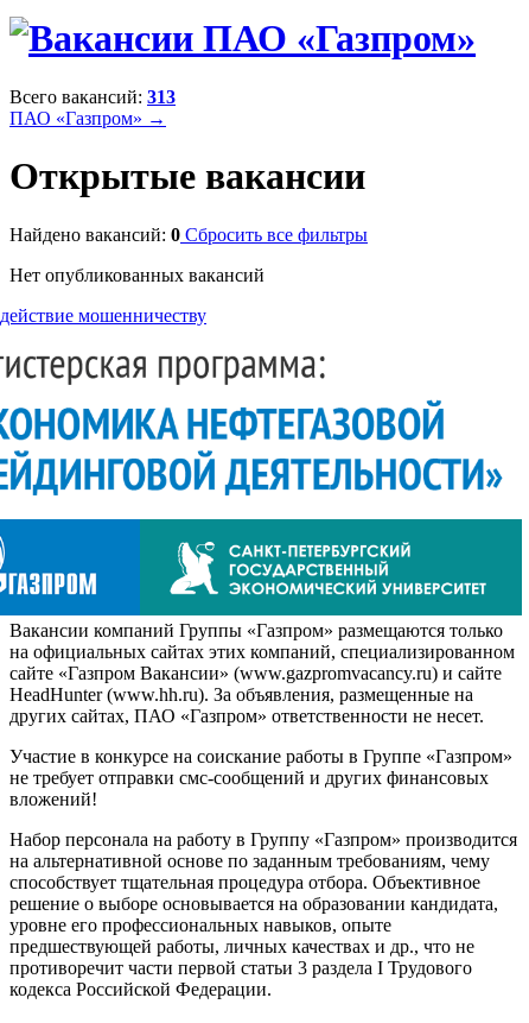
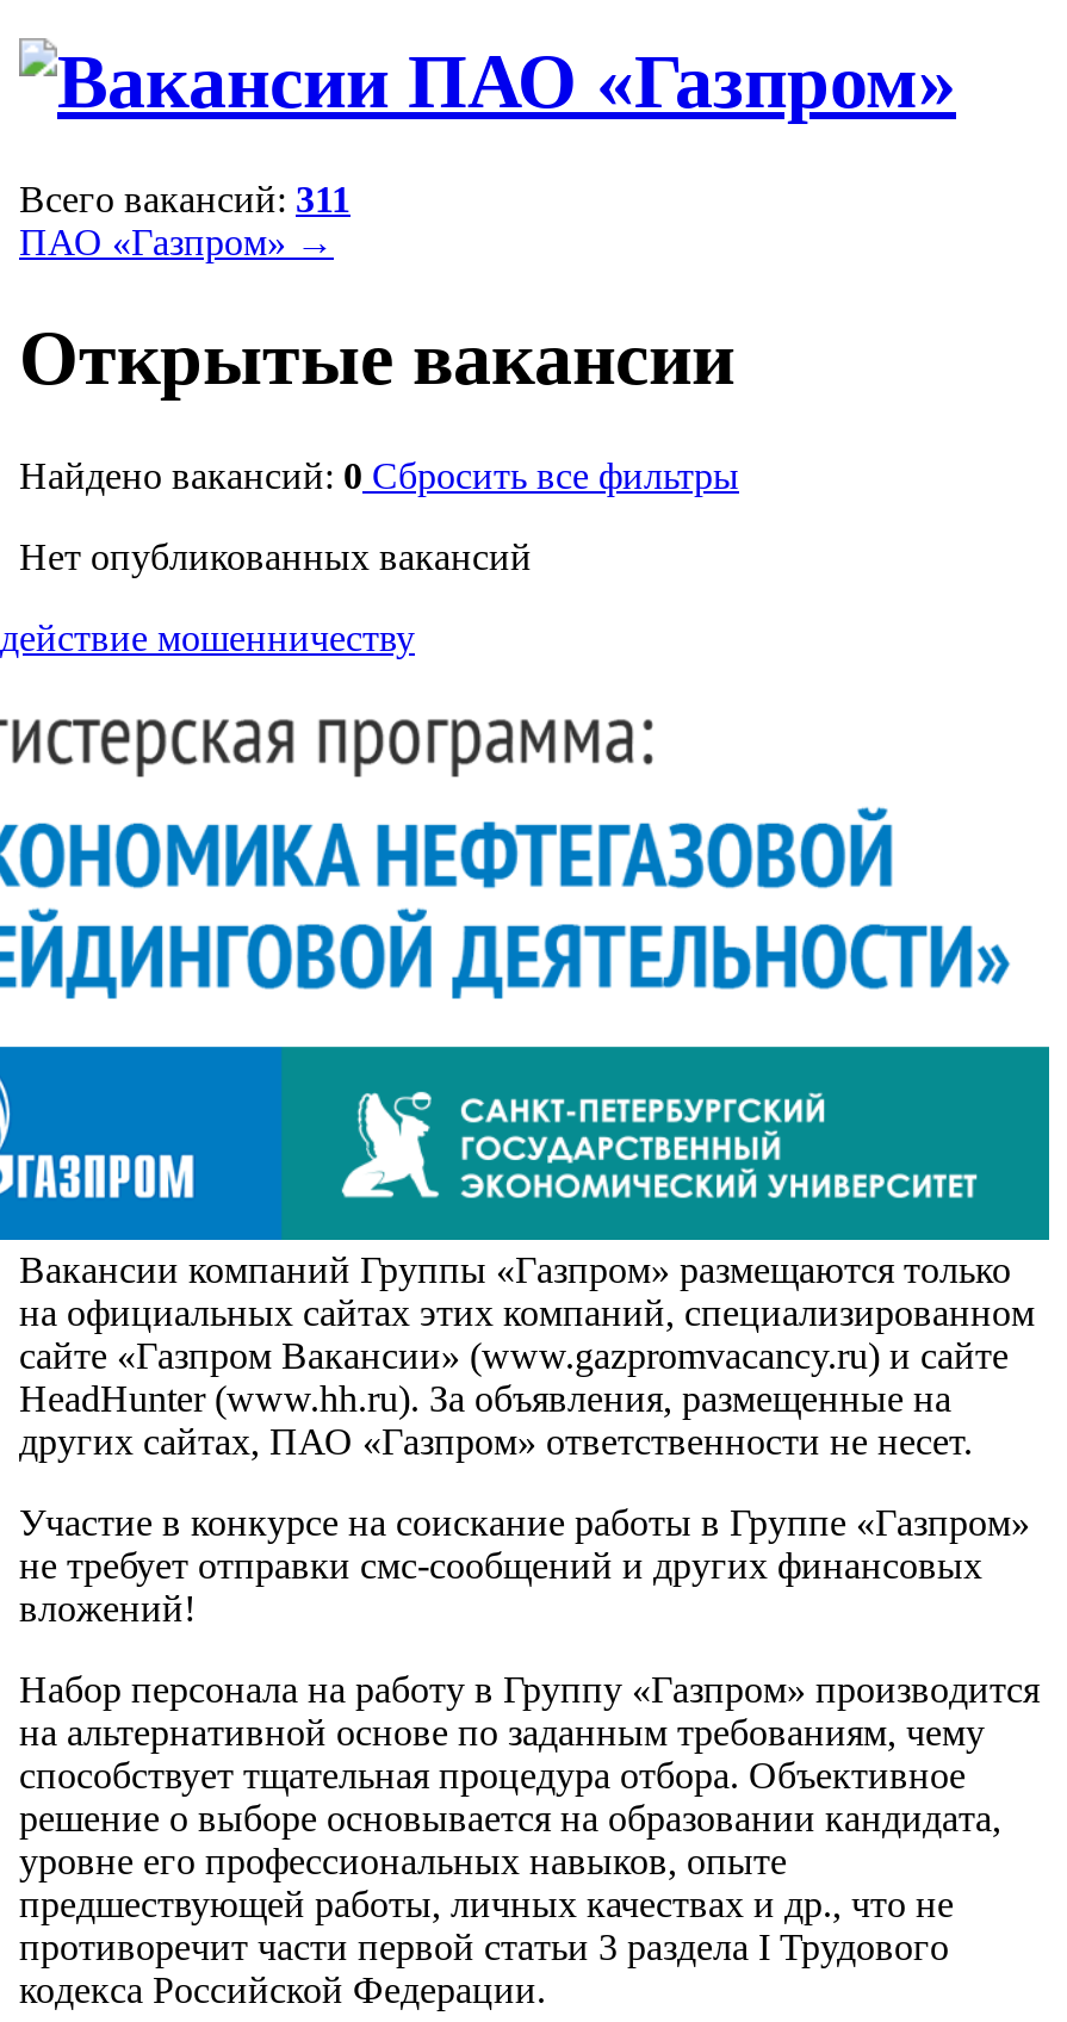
[9,87,176,107] Всего вакансий: 313 -> [19,179,351,219] Всего вакансий: 311

